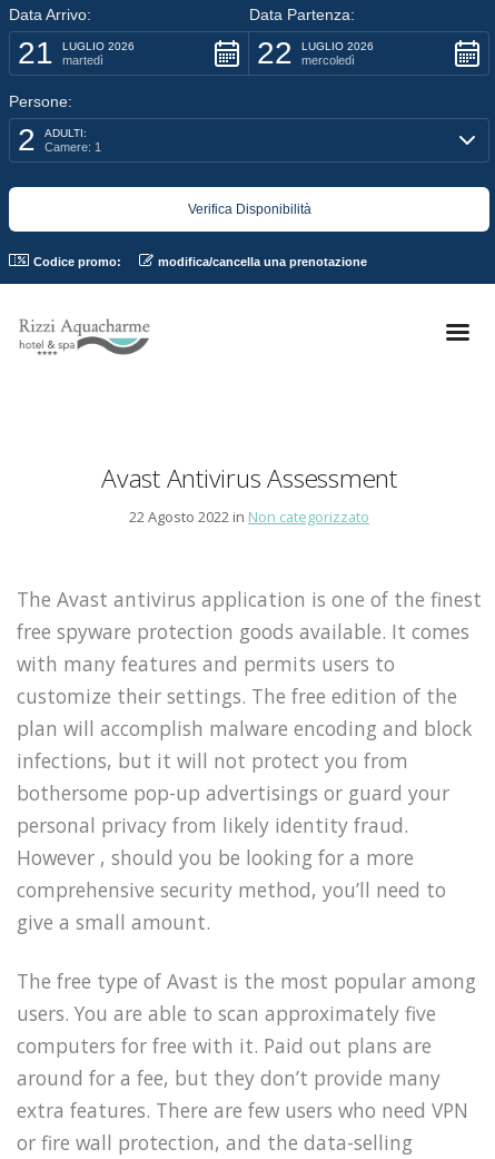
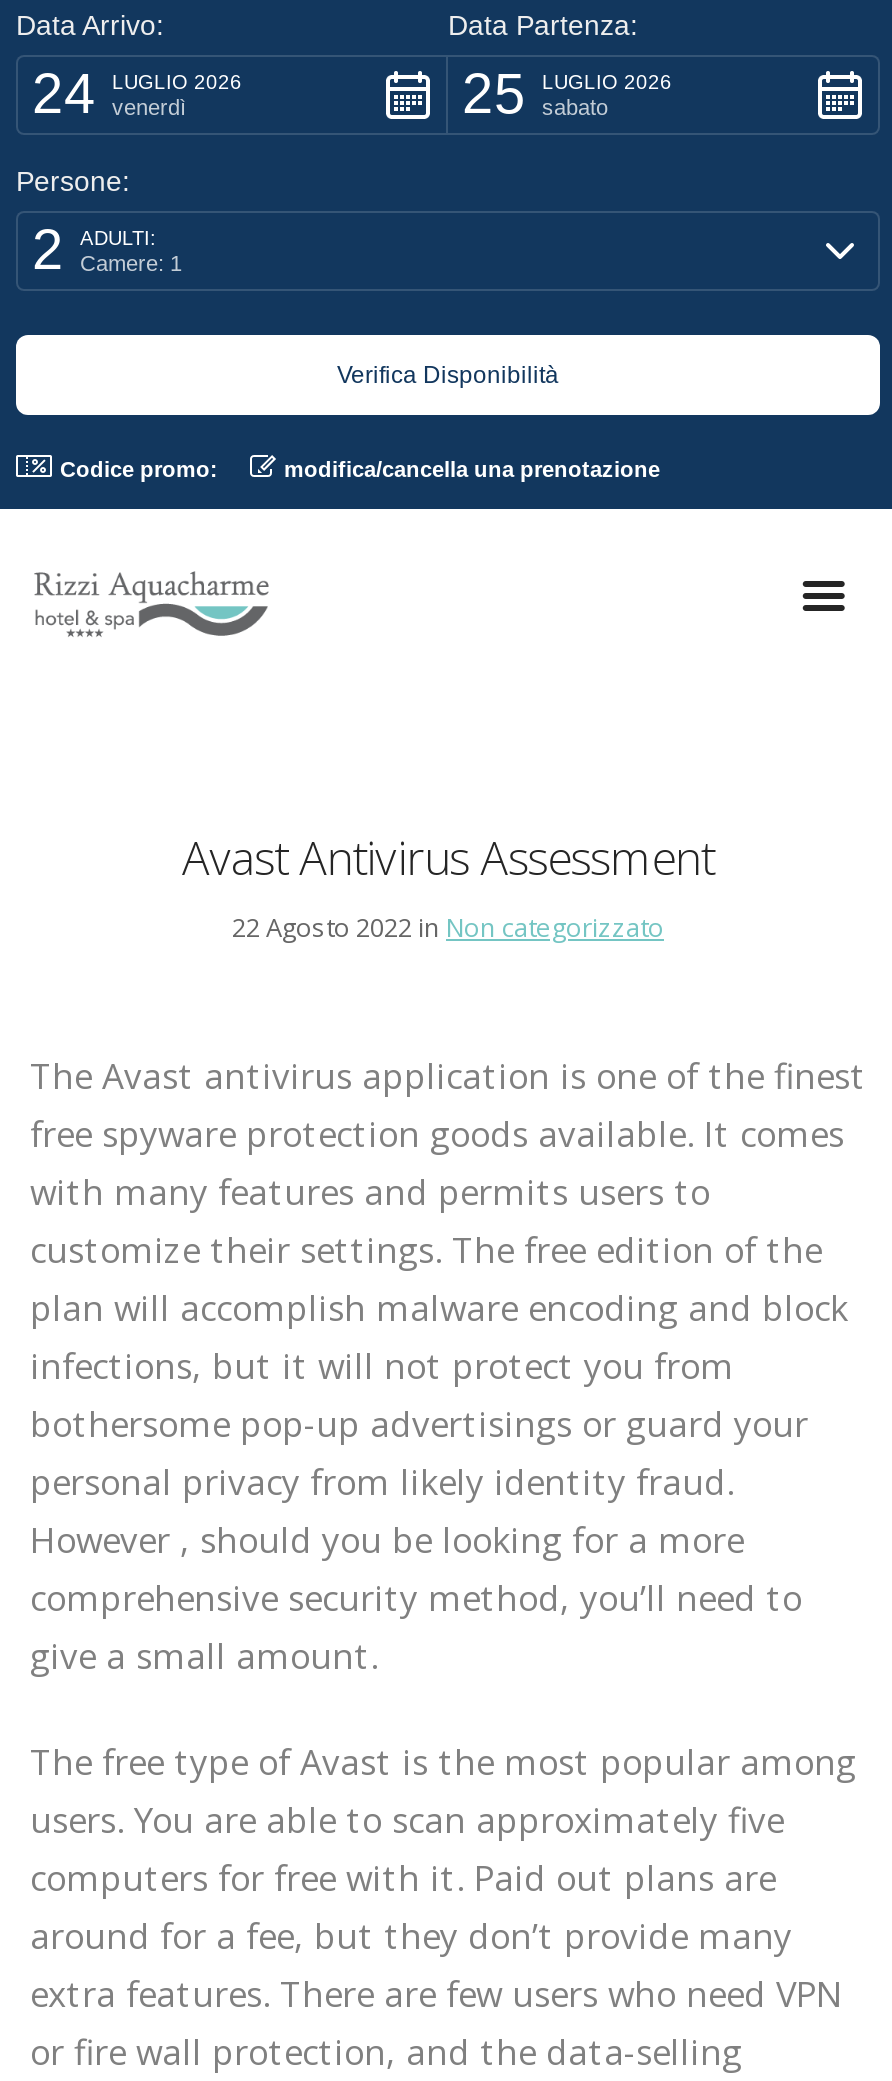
[18,36,53,70] 21 -> [32,63,96,125] 24
[257,36,293,70] 22 -> [462,63,526,125] 25
[62,53,103,67] martedì -> [112,95,186,119] venerdì
[301,53,355,67] mercoledì -> [542,95,608,119] sabato

